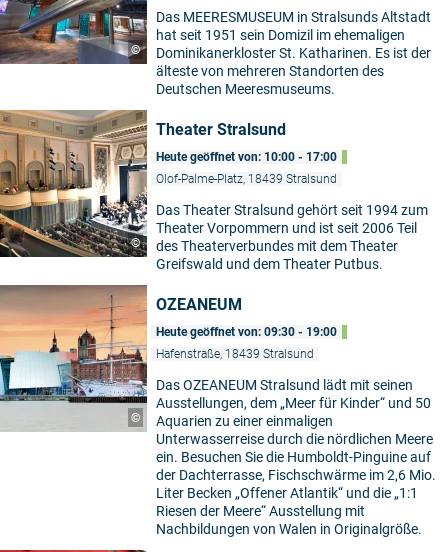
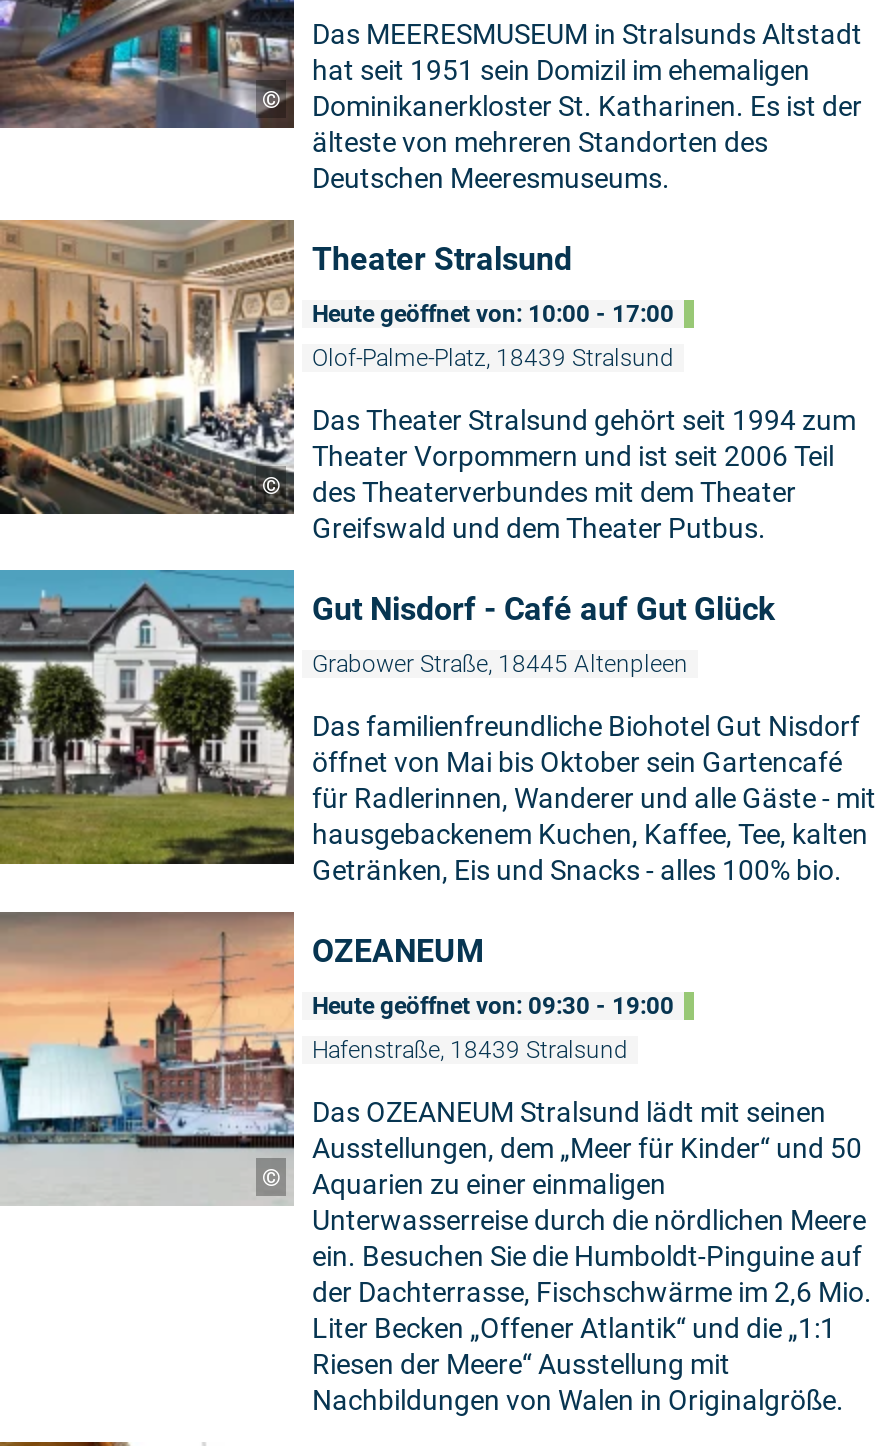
none -> [6,568,876,886] [image] | Gut Nisdorf - Café auf Gut Glück | Grabower Straße, 18445 Altenpleen | Das familienfreundliche Biohotel Gut Nisdorf | öffnet von Mai bis Oktober sein Gartencafé | für Radlerinnen, Wanderer und alle Gäste - mit | hausgebackenem Kuchen, Kaffee, Tee, kalten | Getränken, Eis und Snacks - alles 100% bio.

